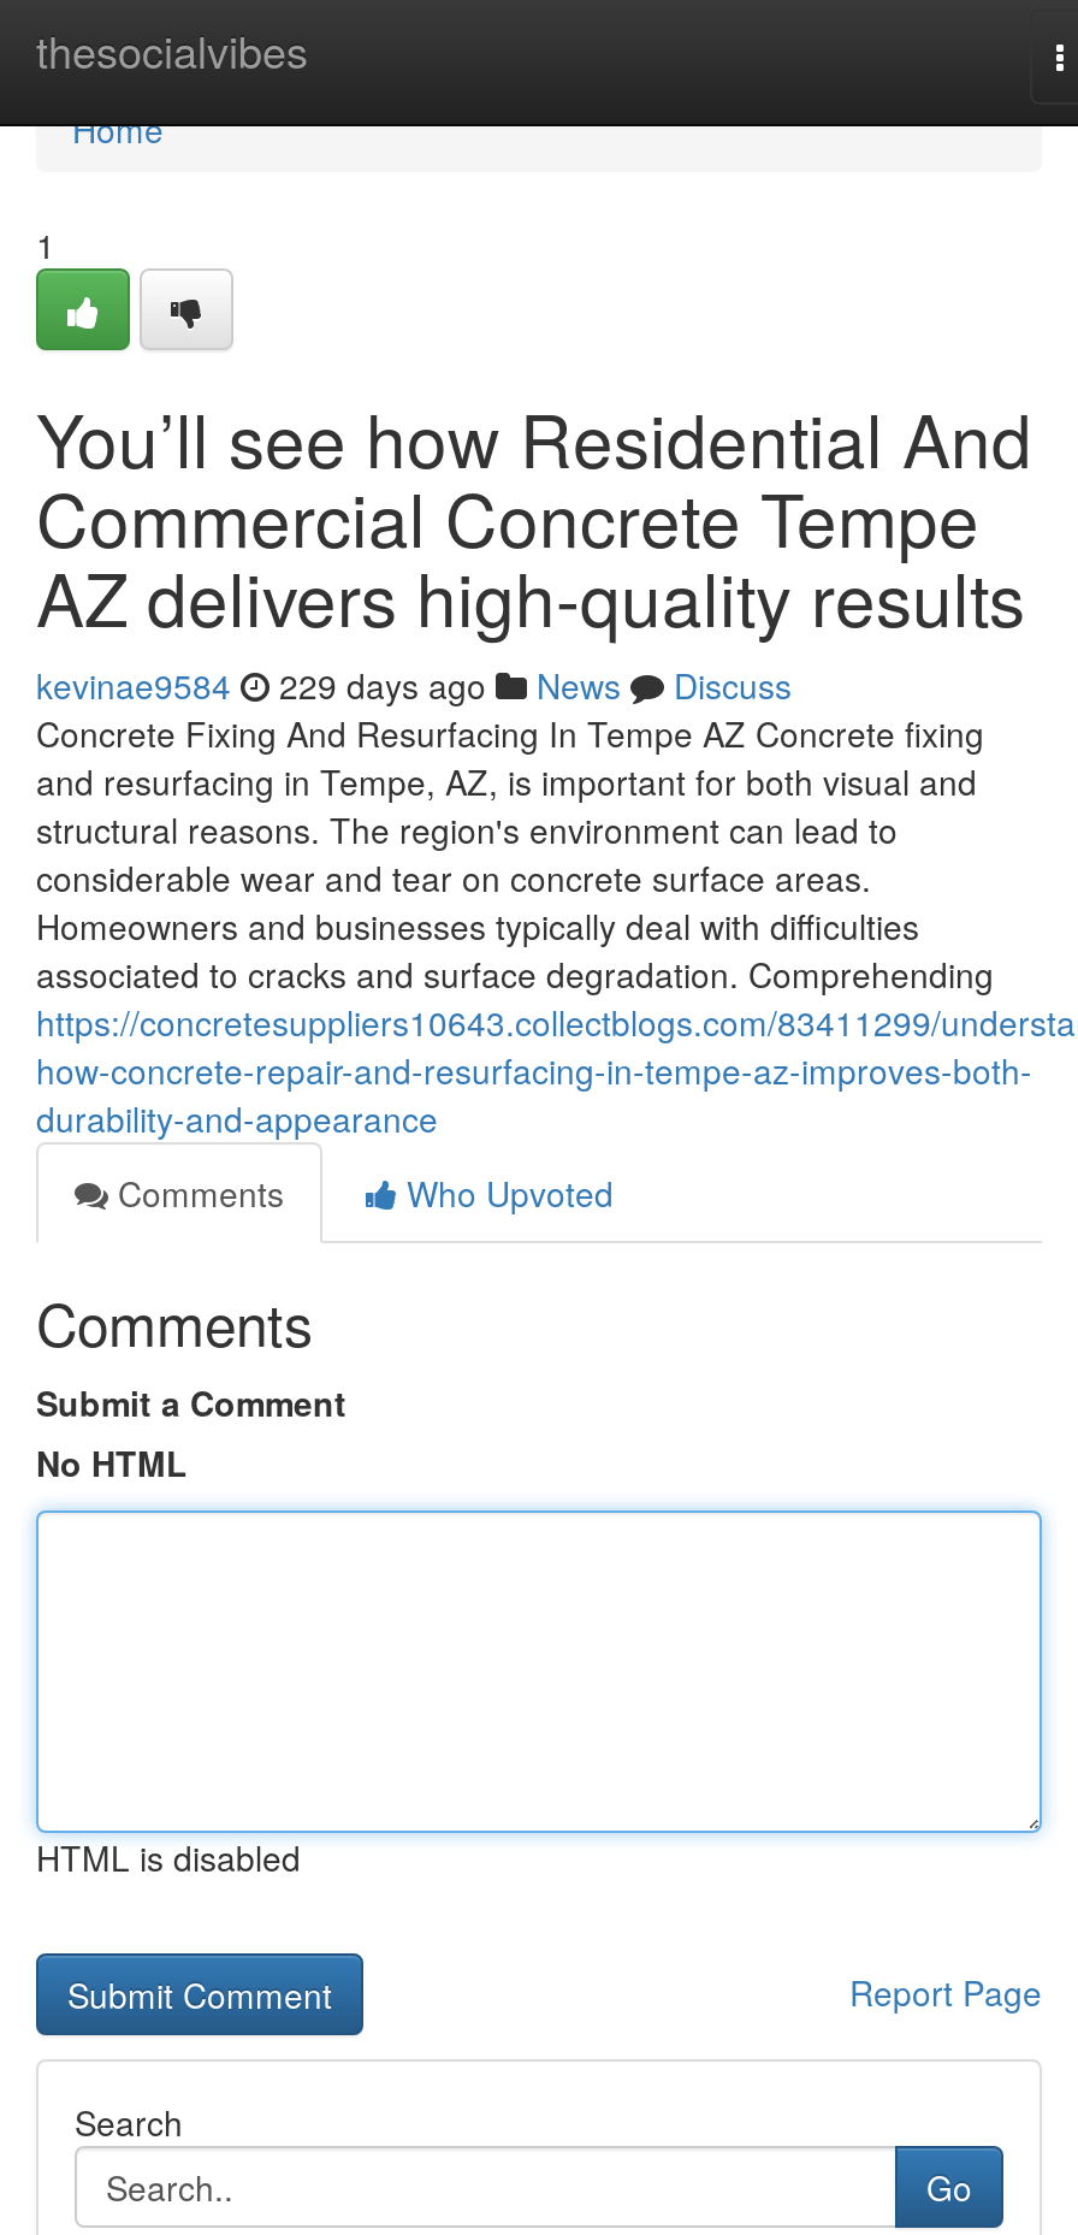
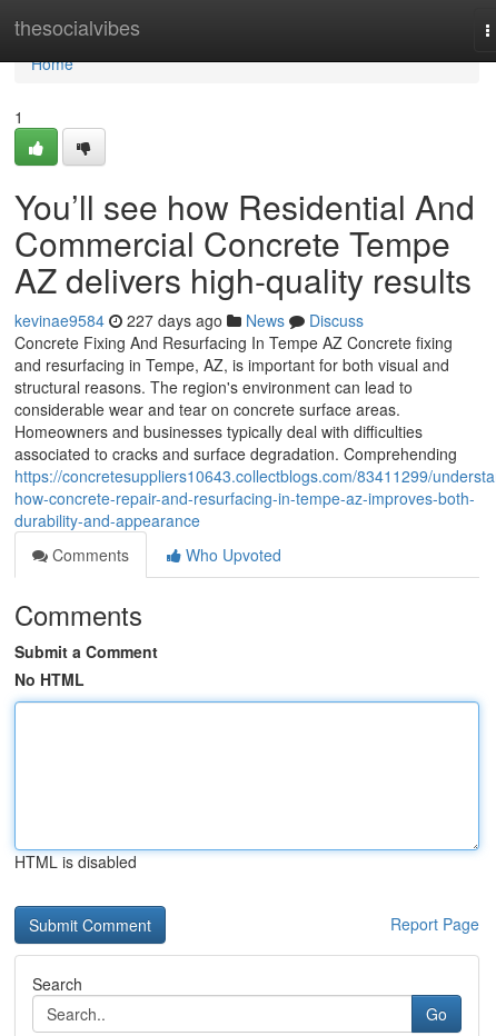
[36,661,792,709] kevinae9584 229 days ago News Discuss -> [14,309,364,331] kevinae9584 227 days ago News Discuss

